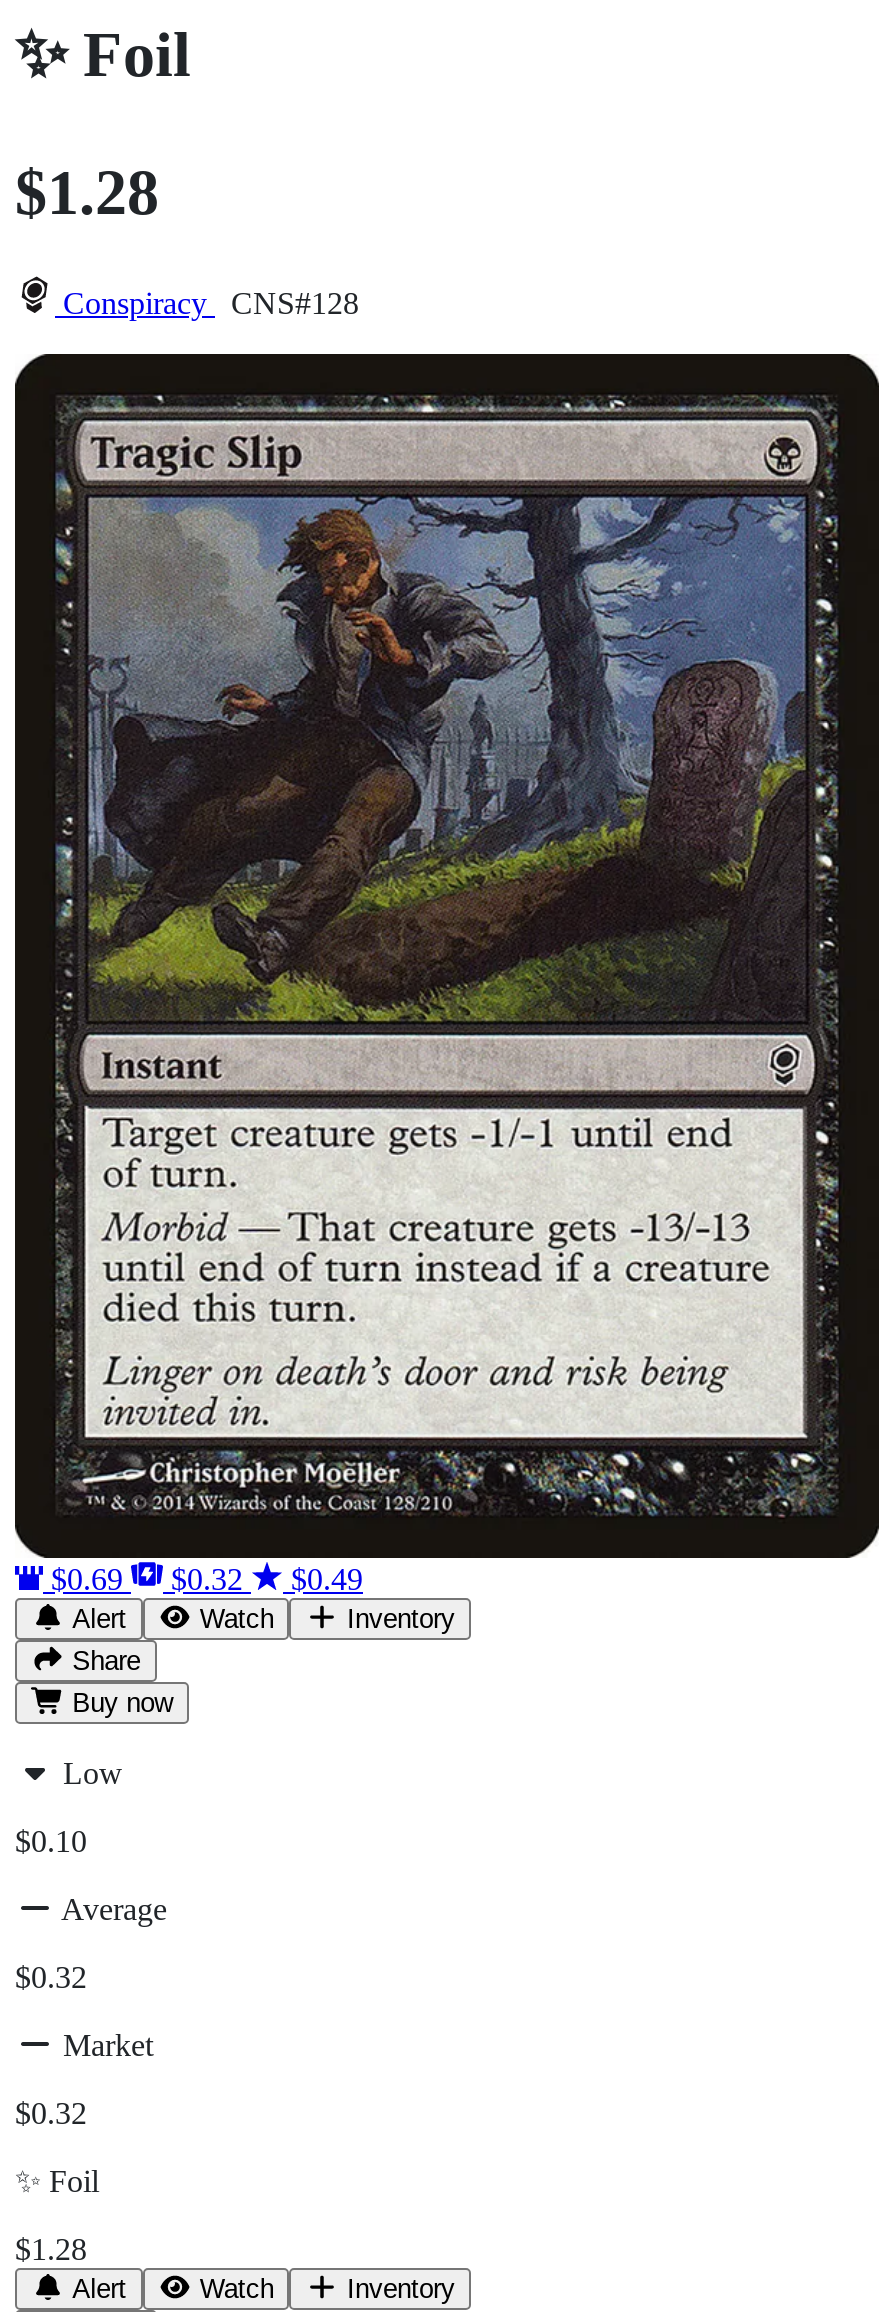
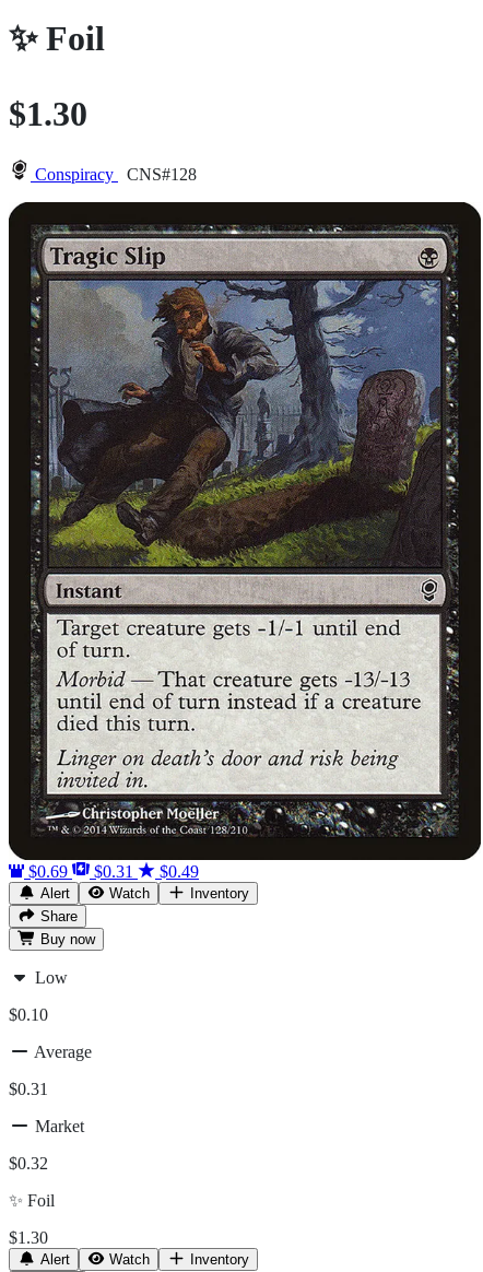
[15,157,159,229] $1.28 -> [9,94,87,134] $1.30
[43,1562,363,1596] $0.69 $0.32 $0.49 -> [24,862,199,881] $0.69 $0.31 $0.49
[15,1960,87,1994] $0.32 -> [9,1079,48,1098] $0.31
[15,2232,87,2266] $1.28 -> [9,1228,48,1247] $1.30

